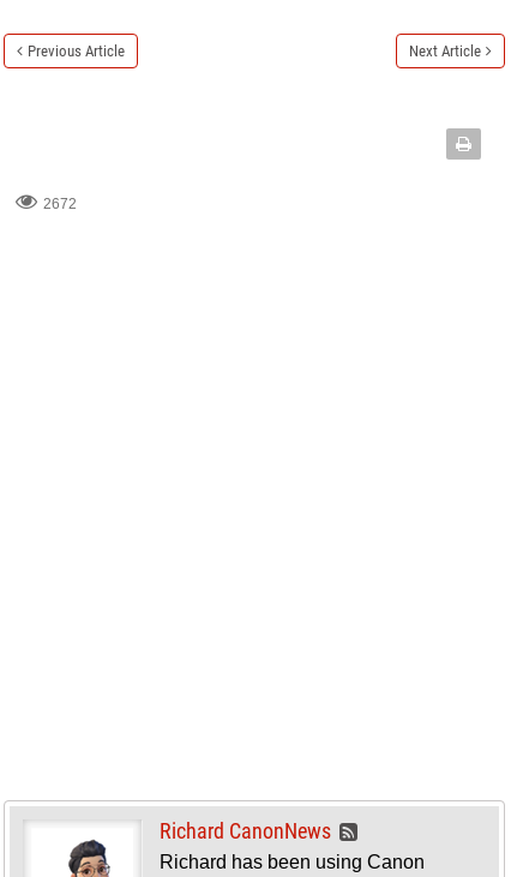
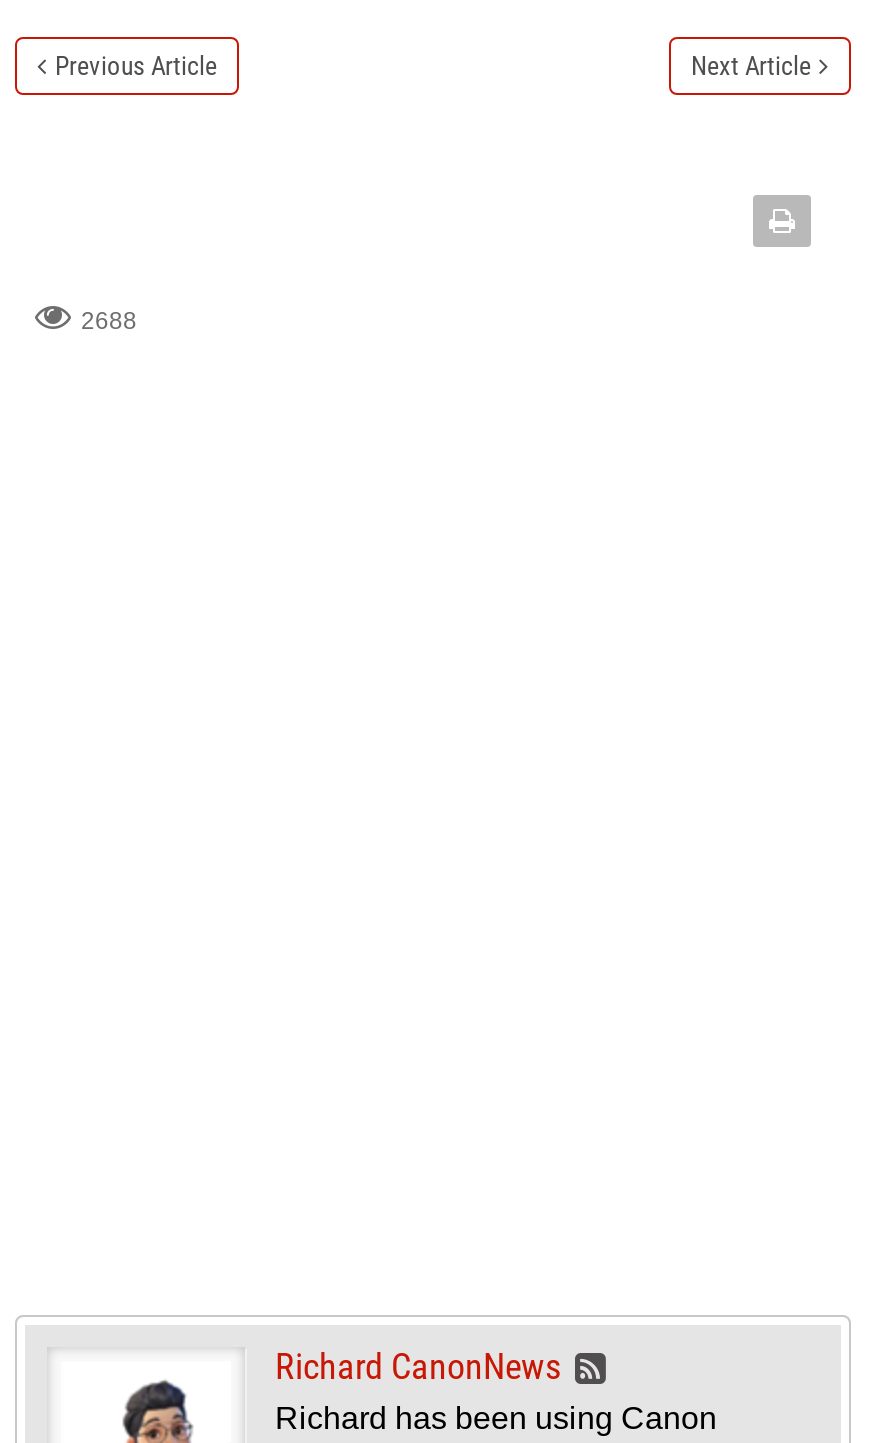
[43,196,77,213] 2672 -> [81,307,137,335] 2688

